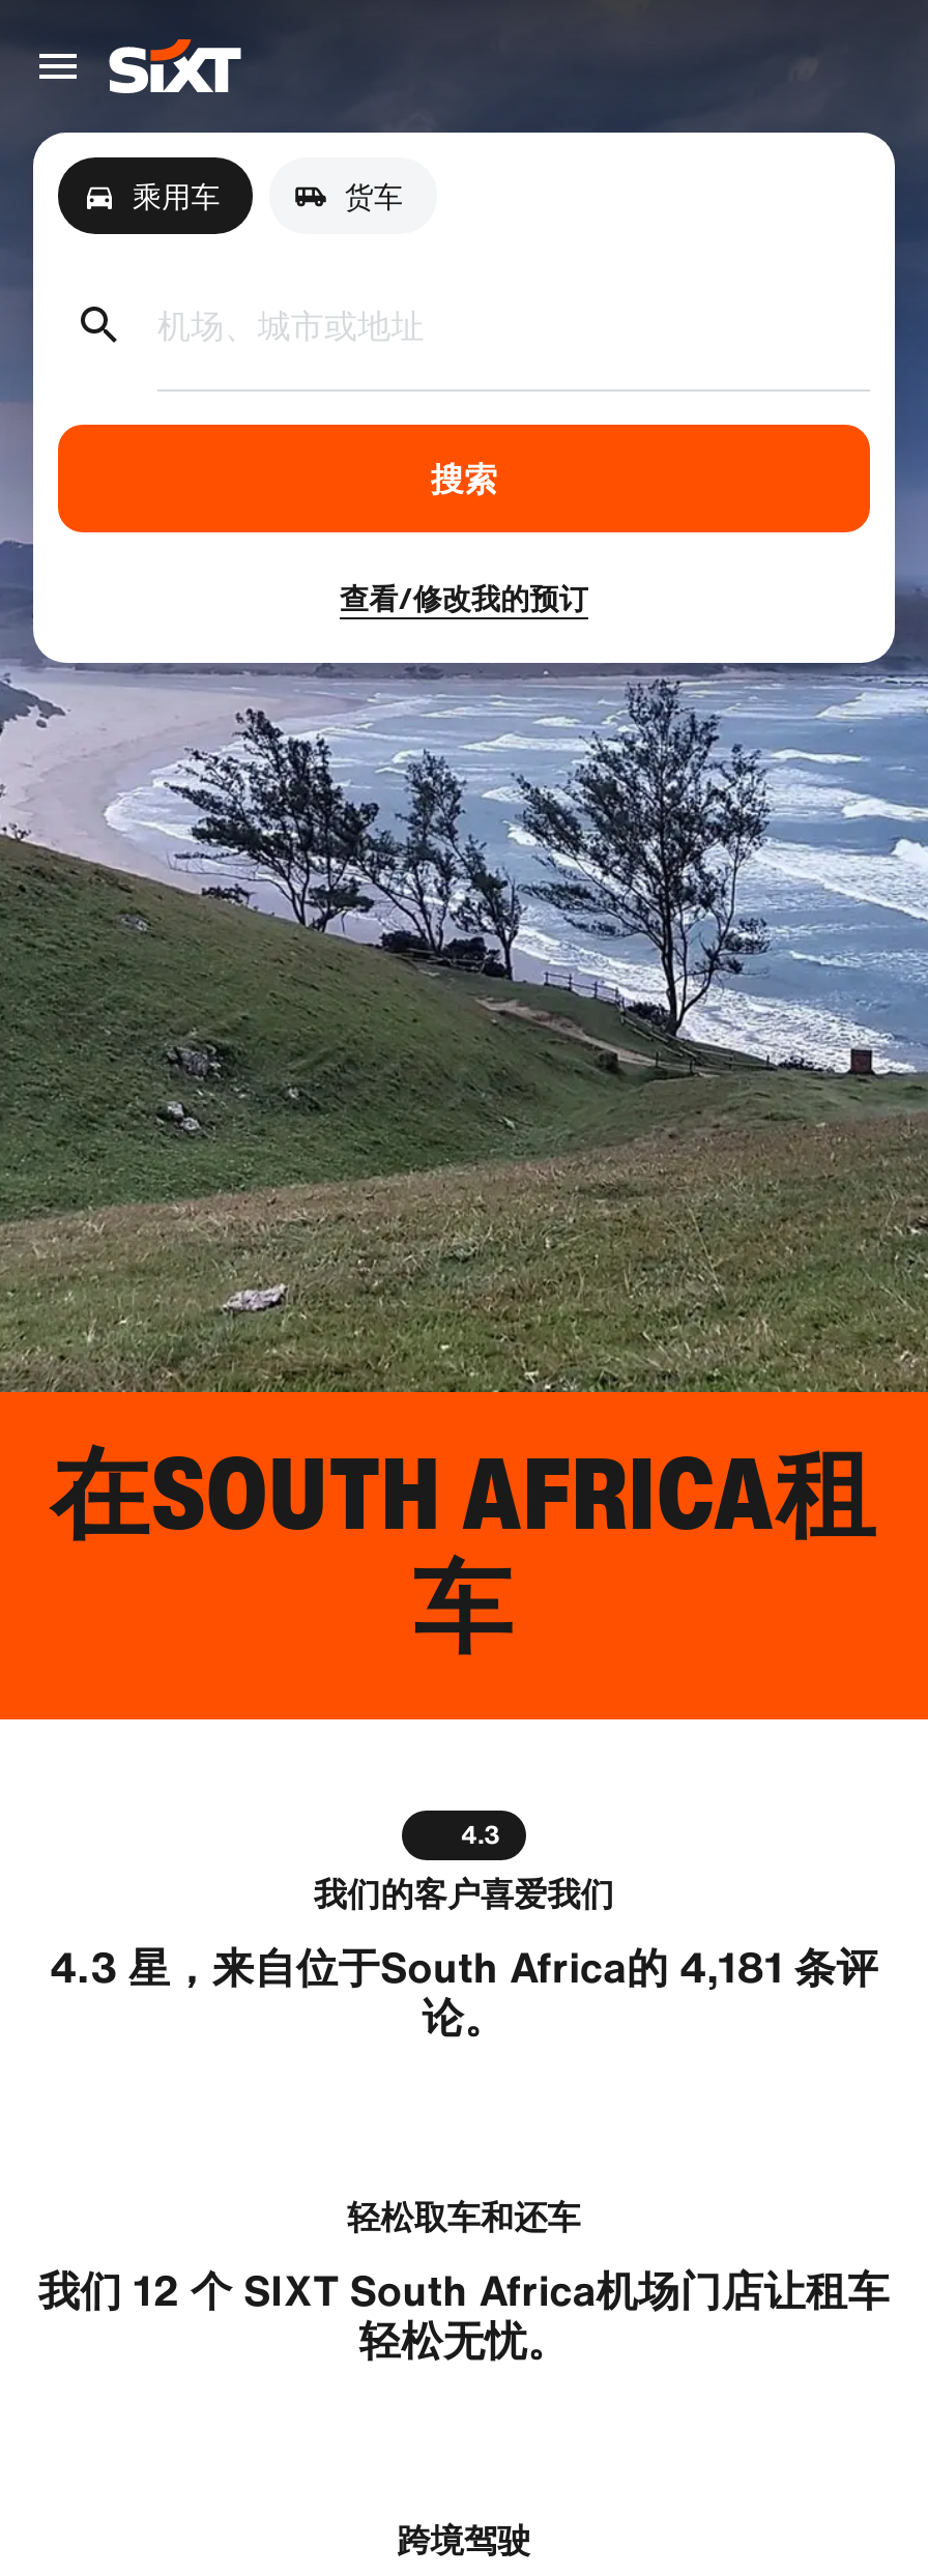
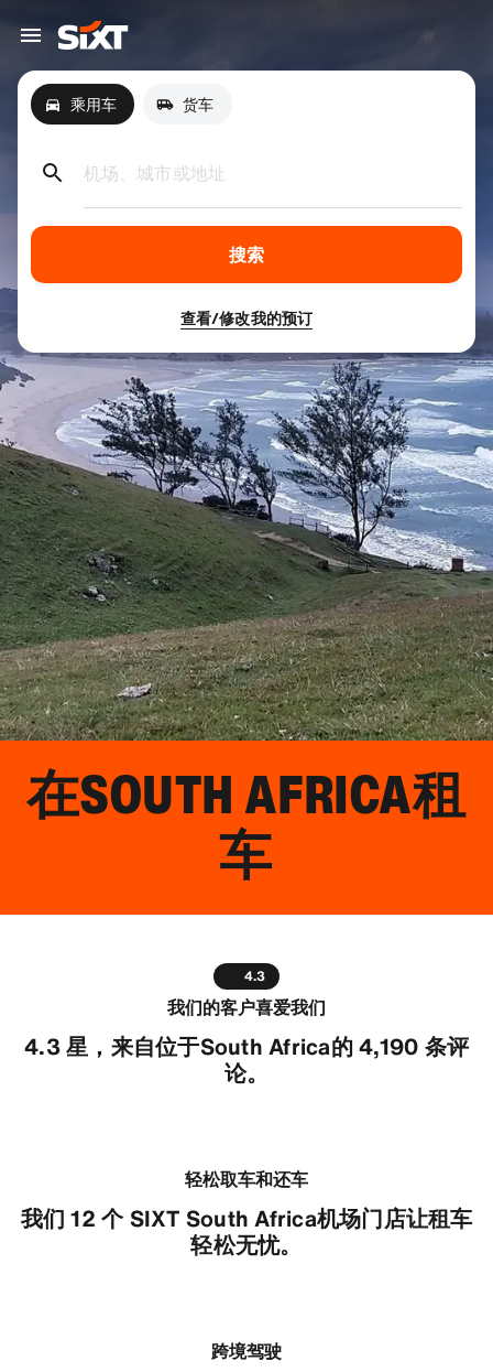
[50,1937,878,1997] 4.3 星，来自位于South Africa的 4,181 条评 -> [24,1030,469,1062] 4.3 星，来自位于South Africa的 4,190 条评

